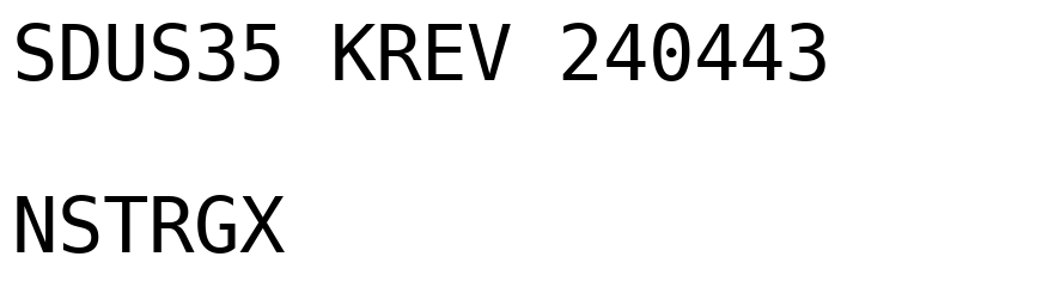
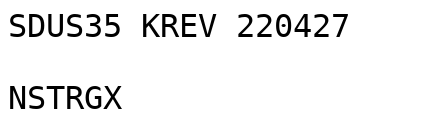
[12,11,830,97] SDUS35 KREV 240443 -> [8,8,350,44] SDUS35 KREV 220427

